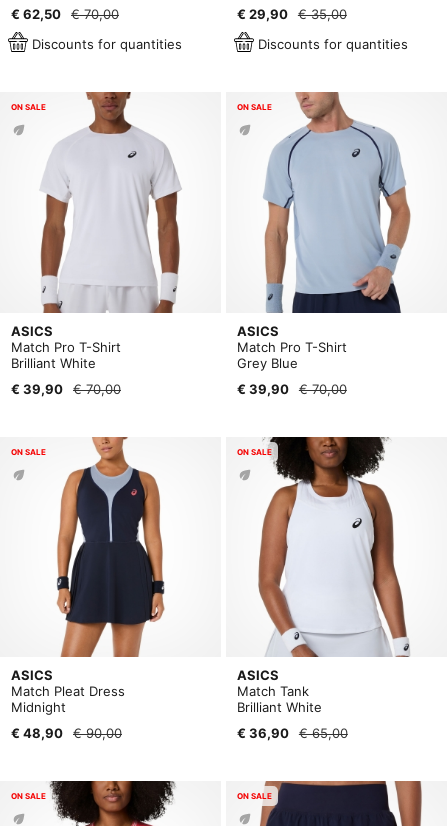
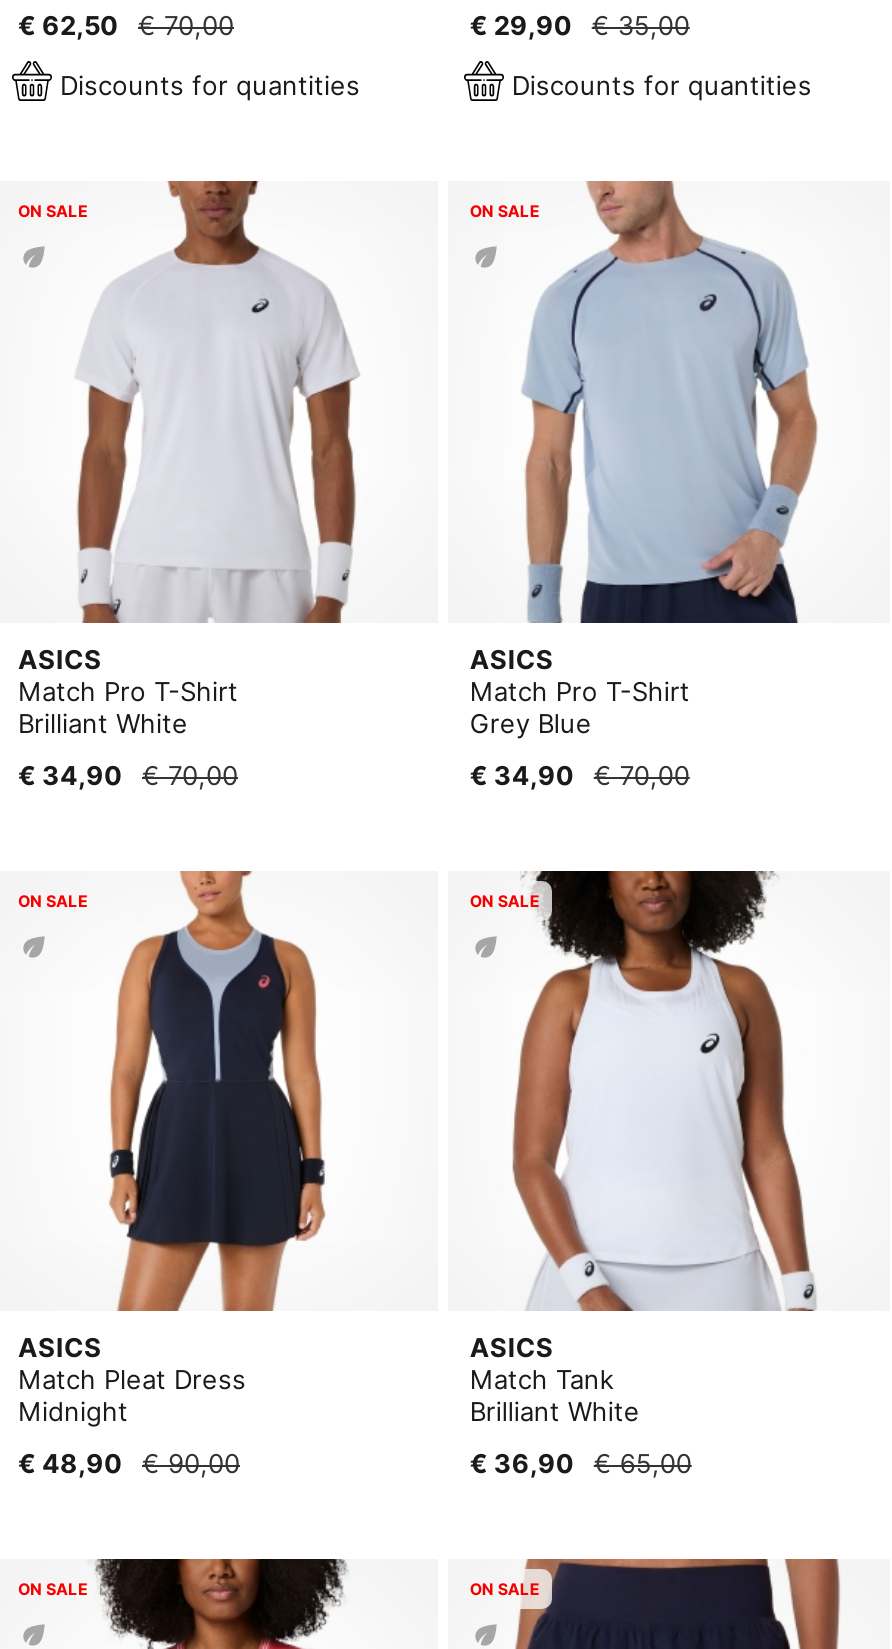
[11,381,121,397] € 39,90 € 70,00 -> [18,758,238,790] € 34,90 € 70,00
[237,381,347,397] € 39,90 € 70,00 -> [470,758,690,790] € 34,90 € 70,00

